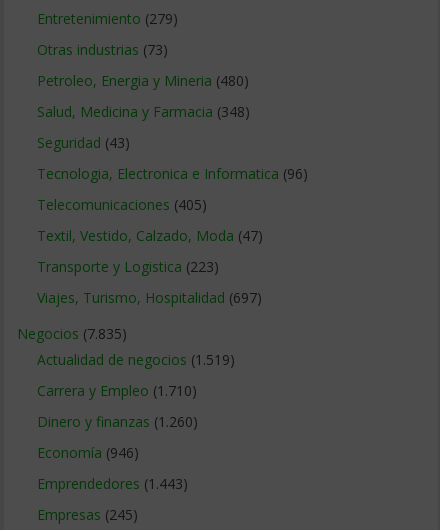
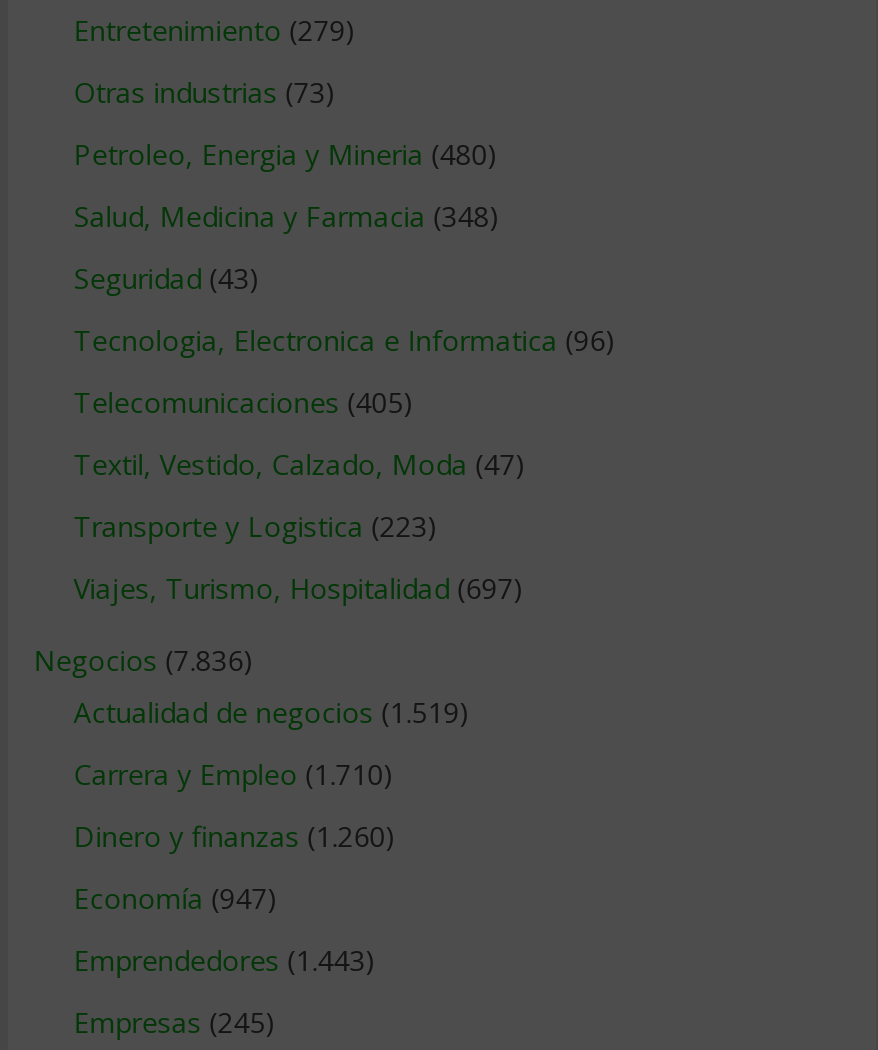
[17,324,127,343] Negocios (7.835) -> [34,641,254,679] Negocios (7.836)
[37,443,139,462] Economía (946) -> [74,879,278,917] Economía (947)

